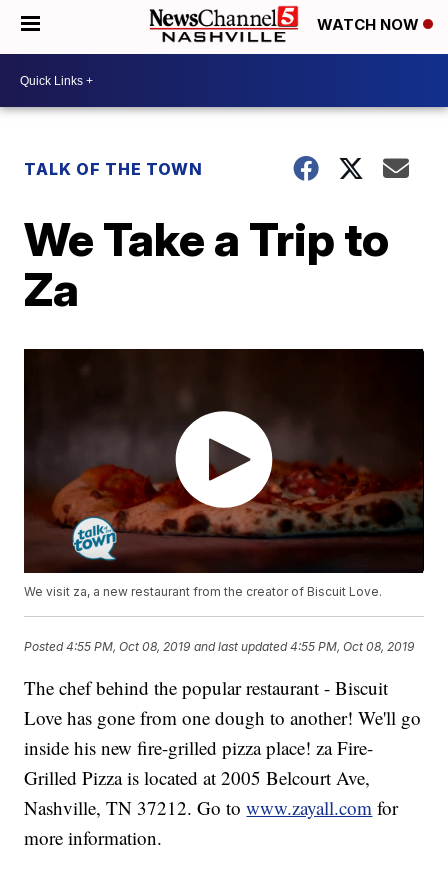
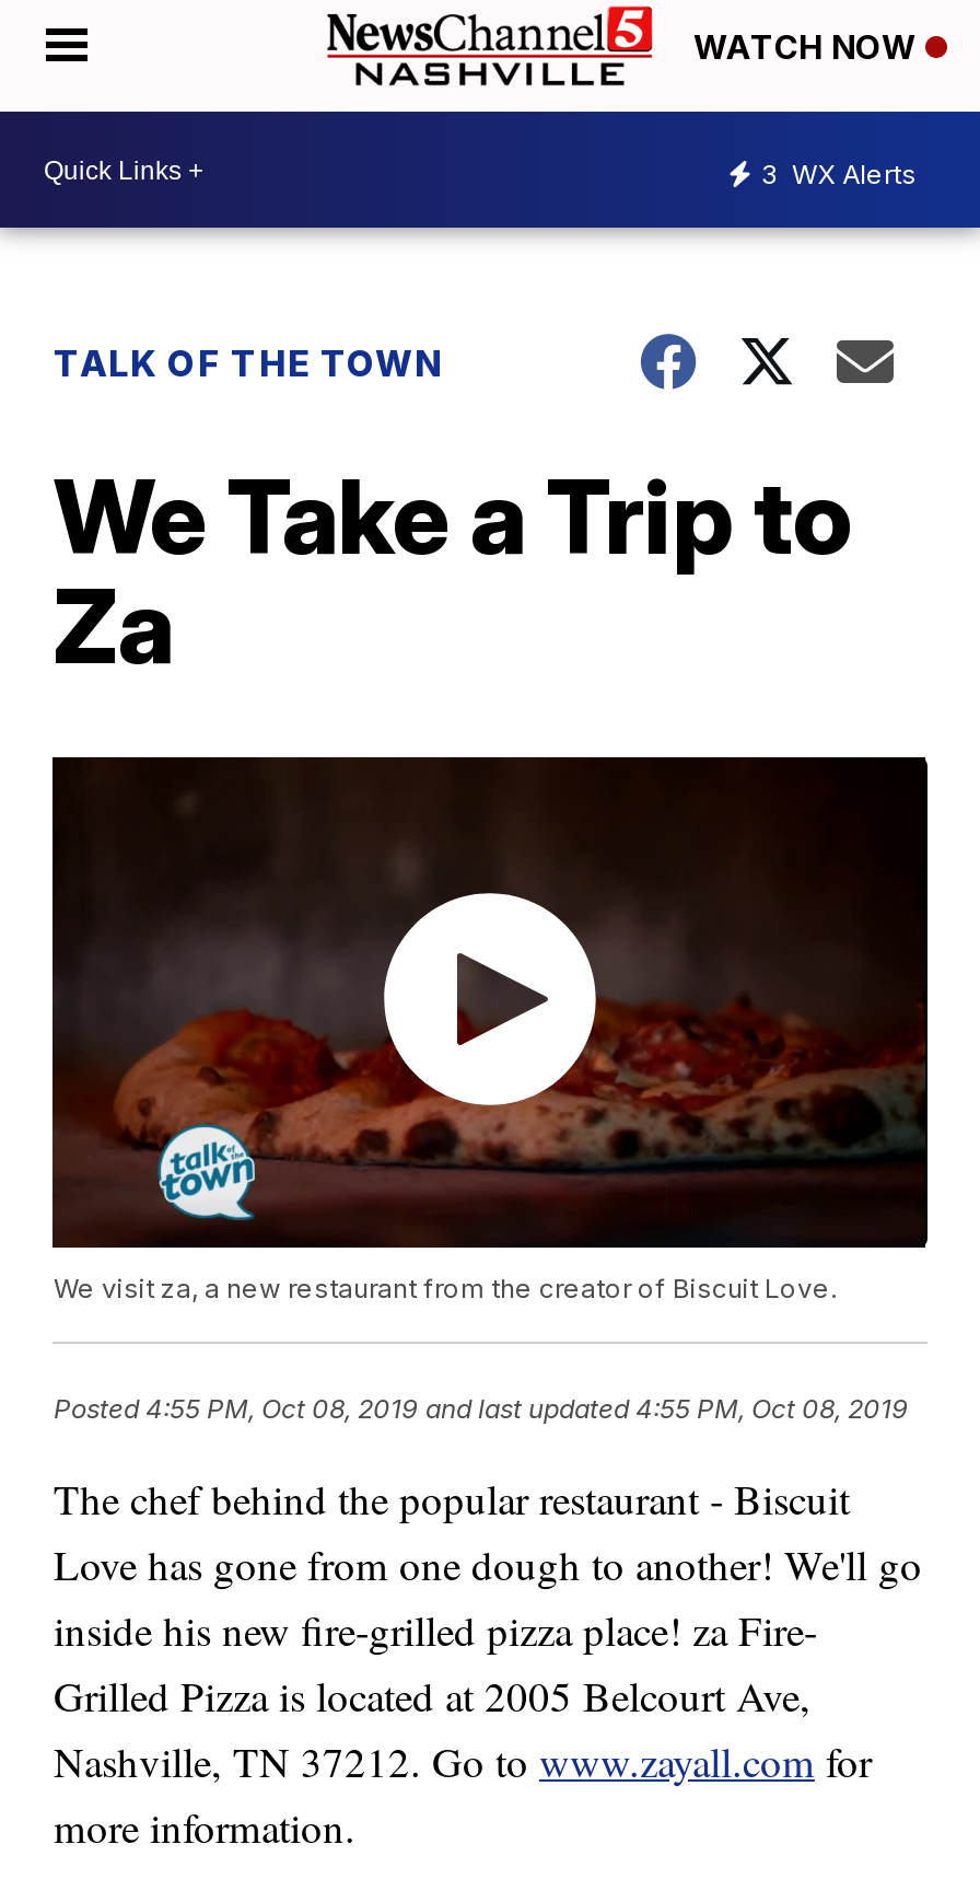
none -> [761,156,917,189] 3 WX Alerts

